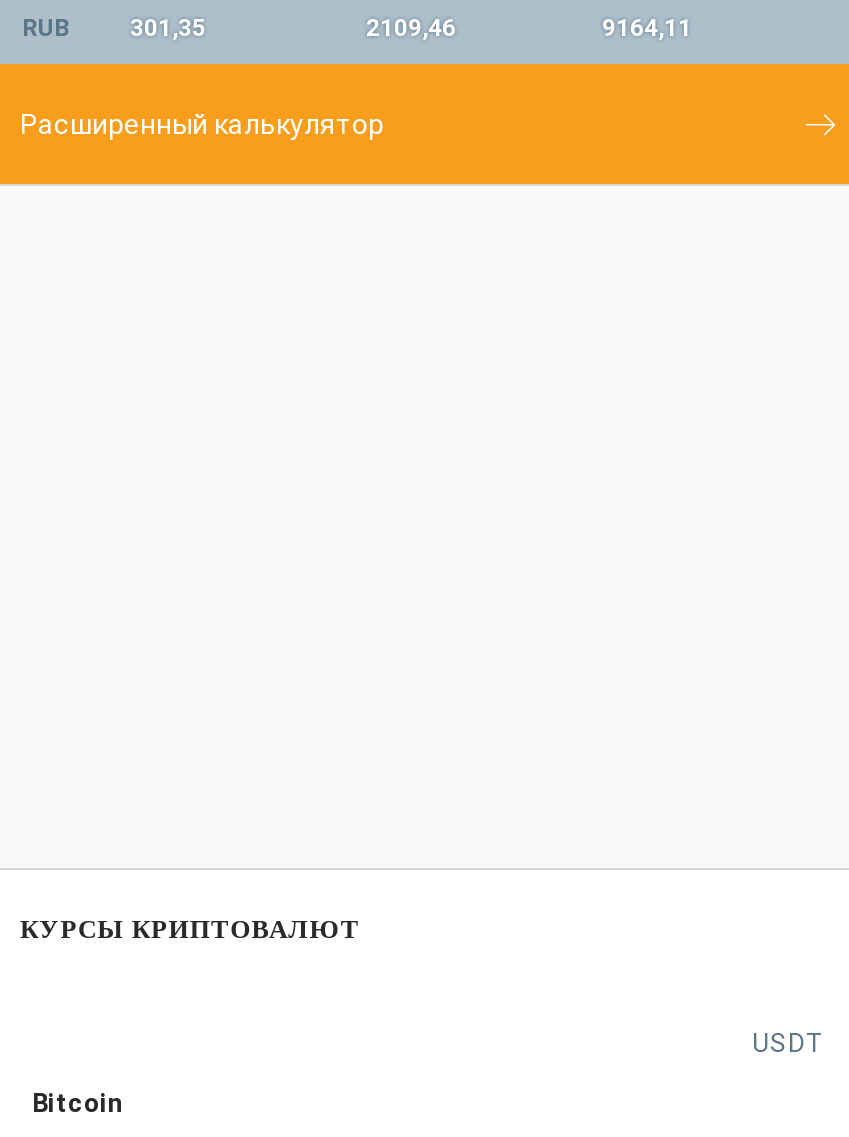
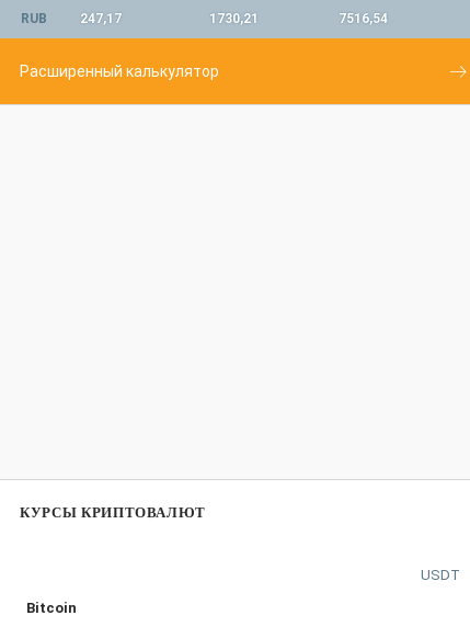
[130,14,206,42] 301,35 -> [80,11,122,26] 247,17
[366,14,456,42] 2109,46 -> [209,11,259,26] 1730,21
[602,14,692,42] 9164,11 -> [339,11,388,26] 7516,54

